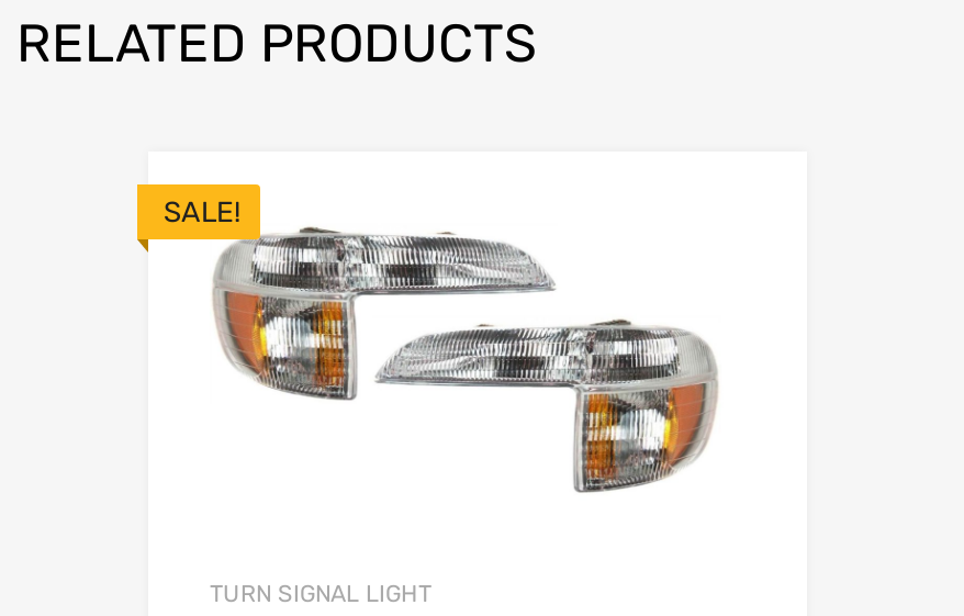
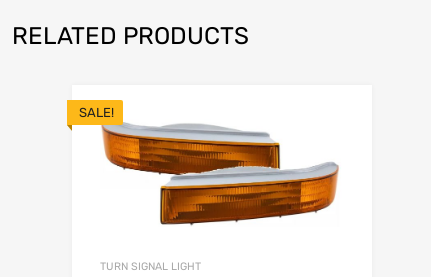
[212,224,730,494] [image] -> [102,119,340,226] [image]

